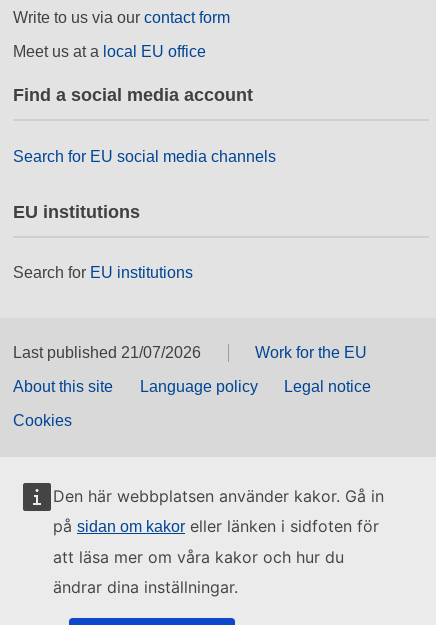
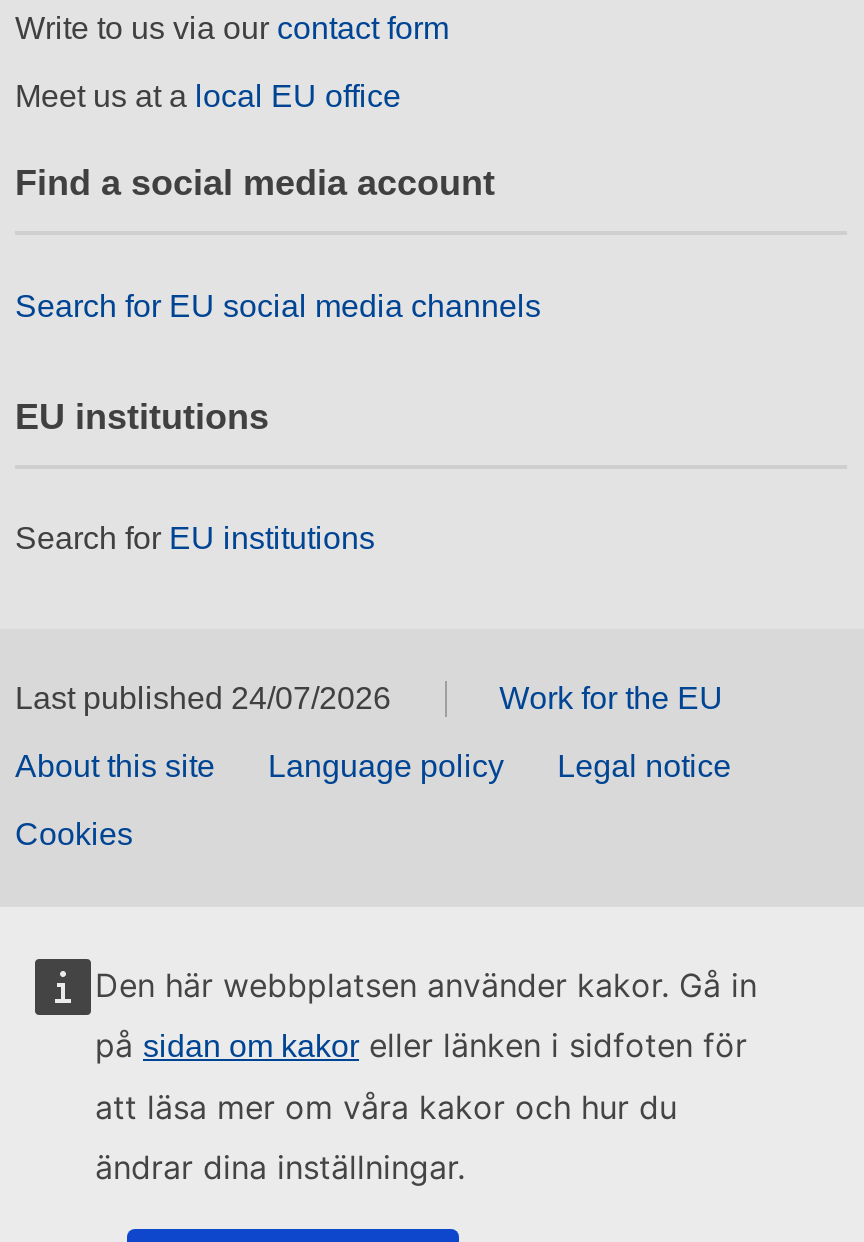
[13,344,201,361] Last published 21/07/2026 -> [15,682,391,716] Last published 24/07/2026

